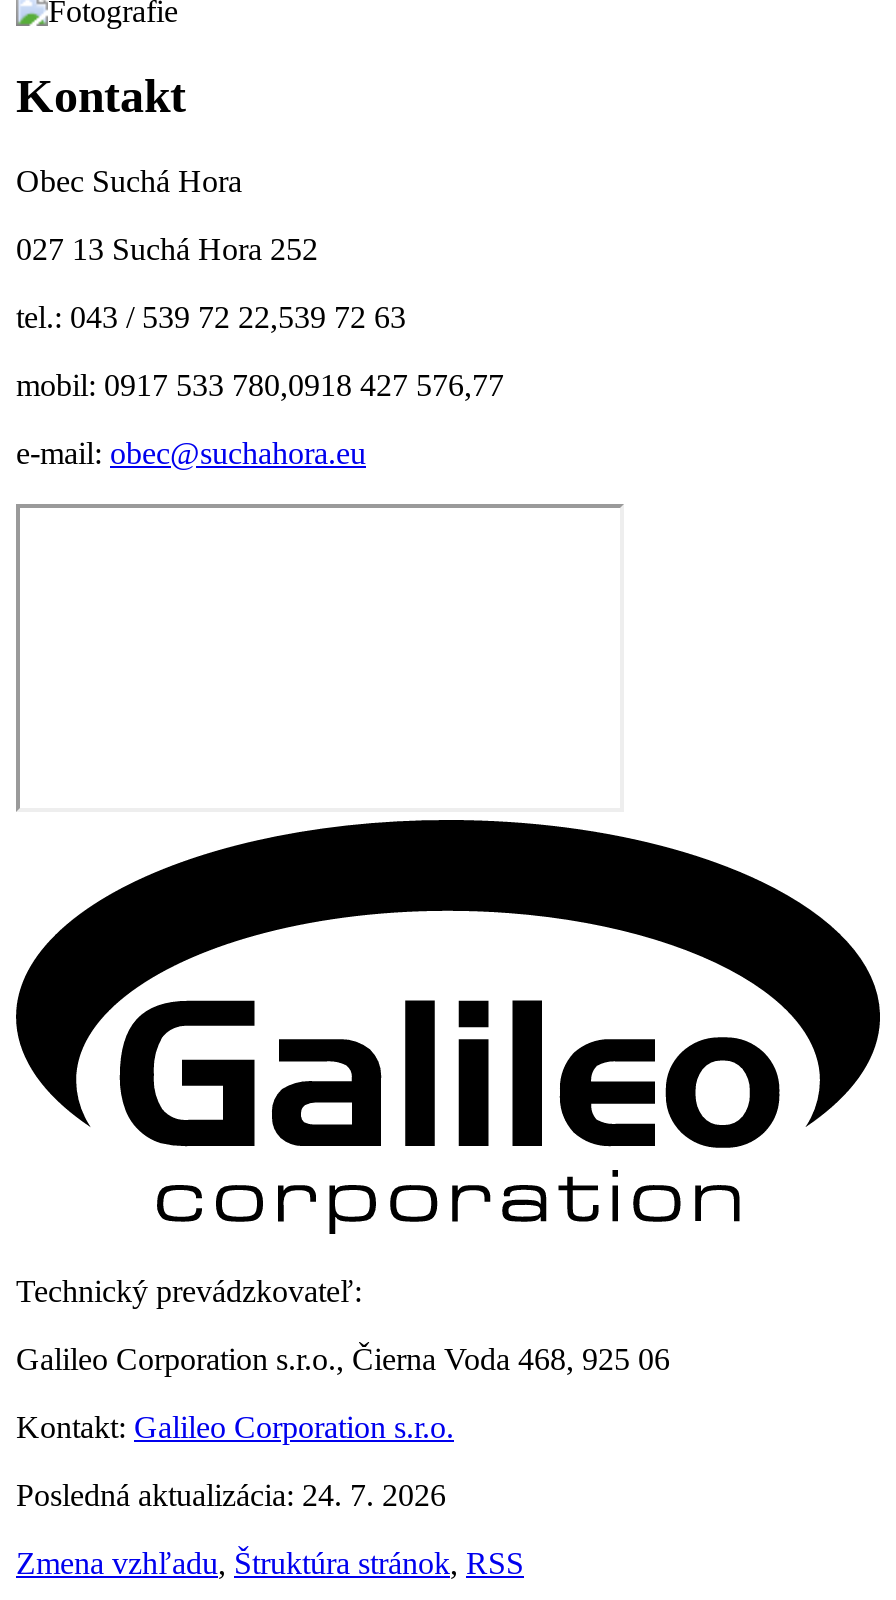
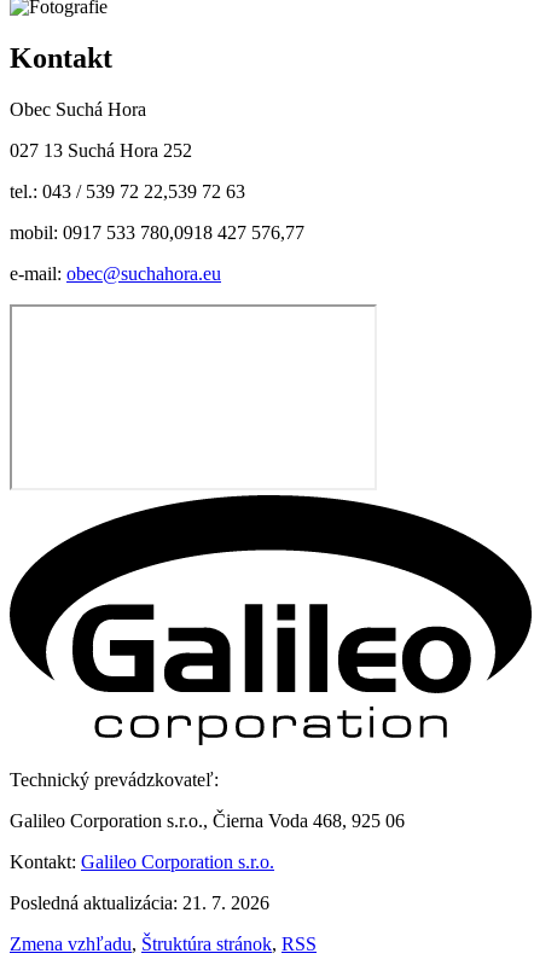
[16,1478,446,1512] Posledná aktualizácia: 24. 7. 2026 -> [10,893,269,913] Posledná aktualizácia: 21. 7. 2026

